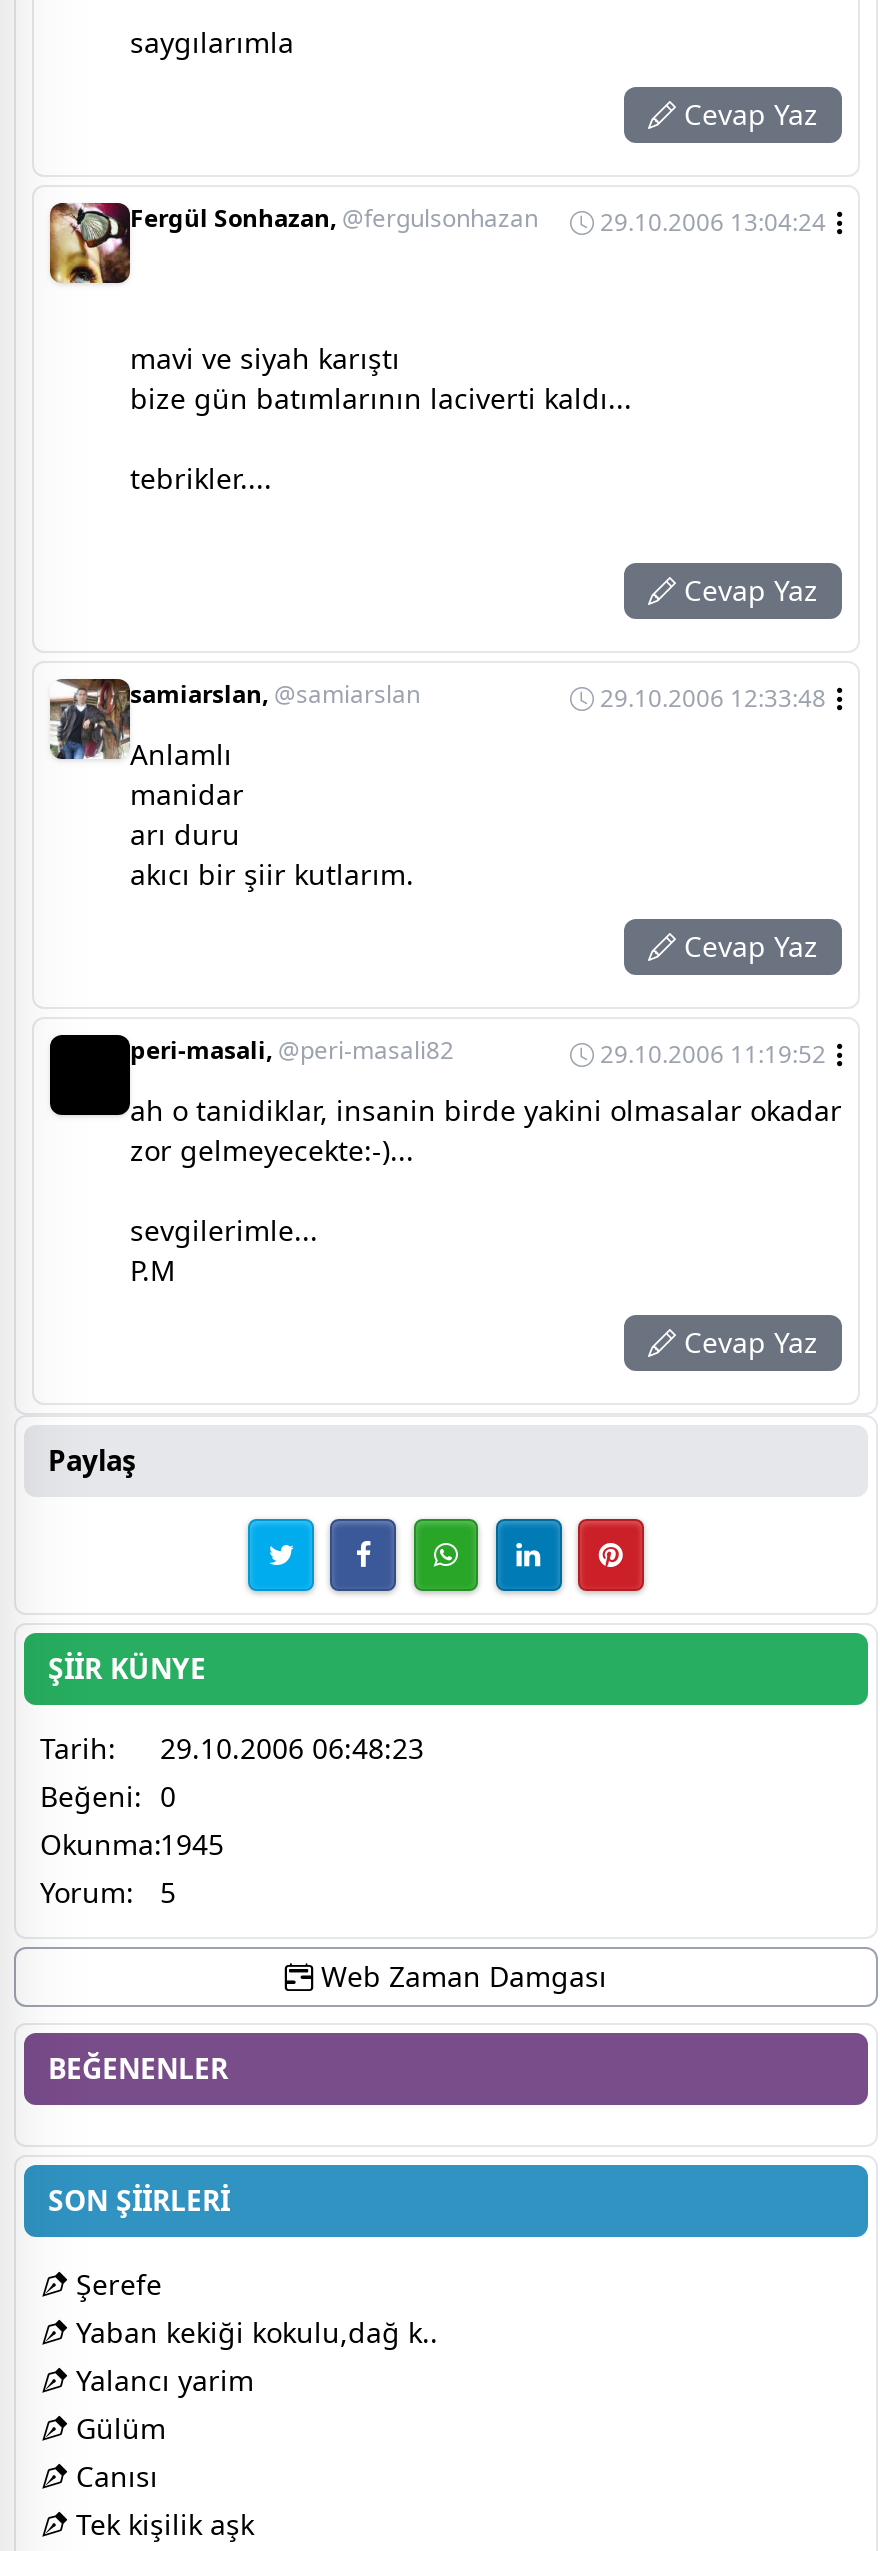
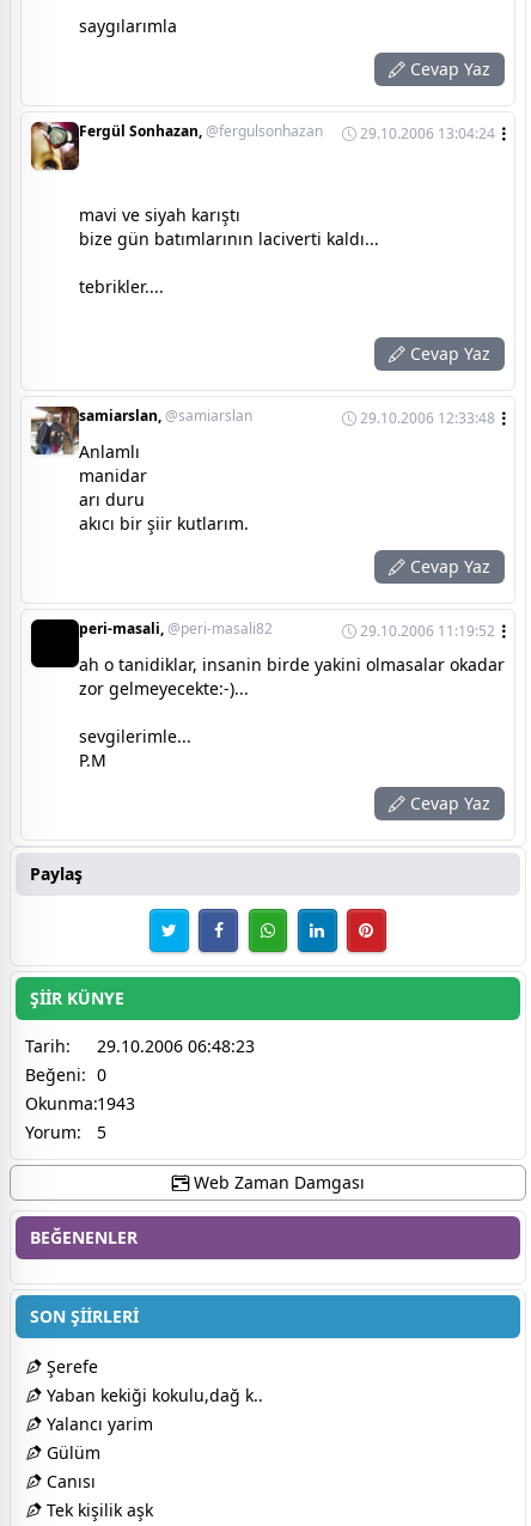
[40,1826,224,1864] Okunma:1945 -> [25,1092,135,1115] Okunma:1943

